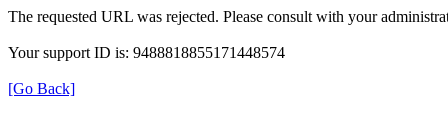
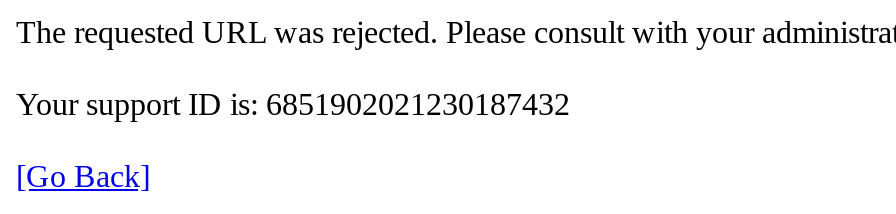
[8,44,285,61] Your support ID is: 9488818855171448574 -> [16,87,570,121] Your support ID is: 6851902021230187432

